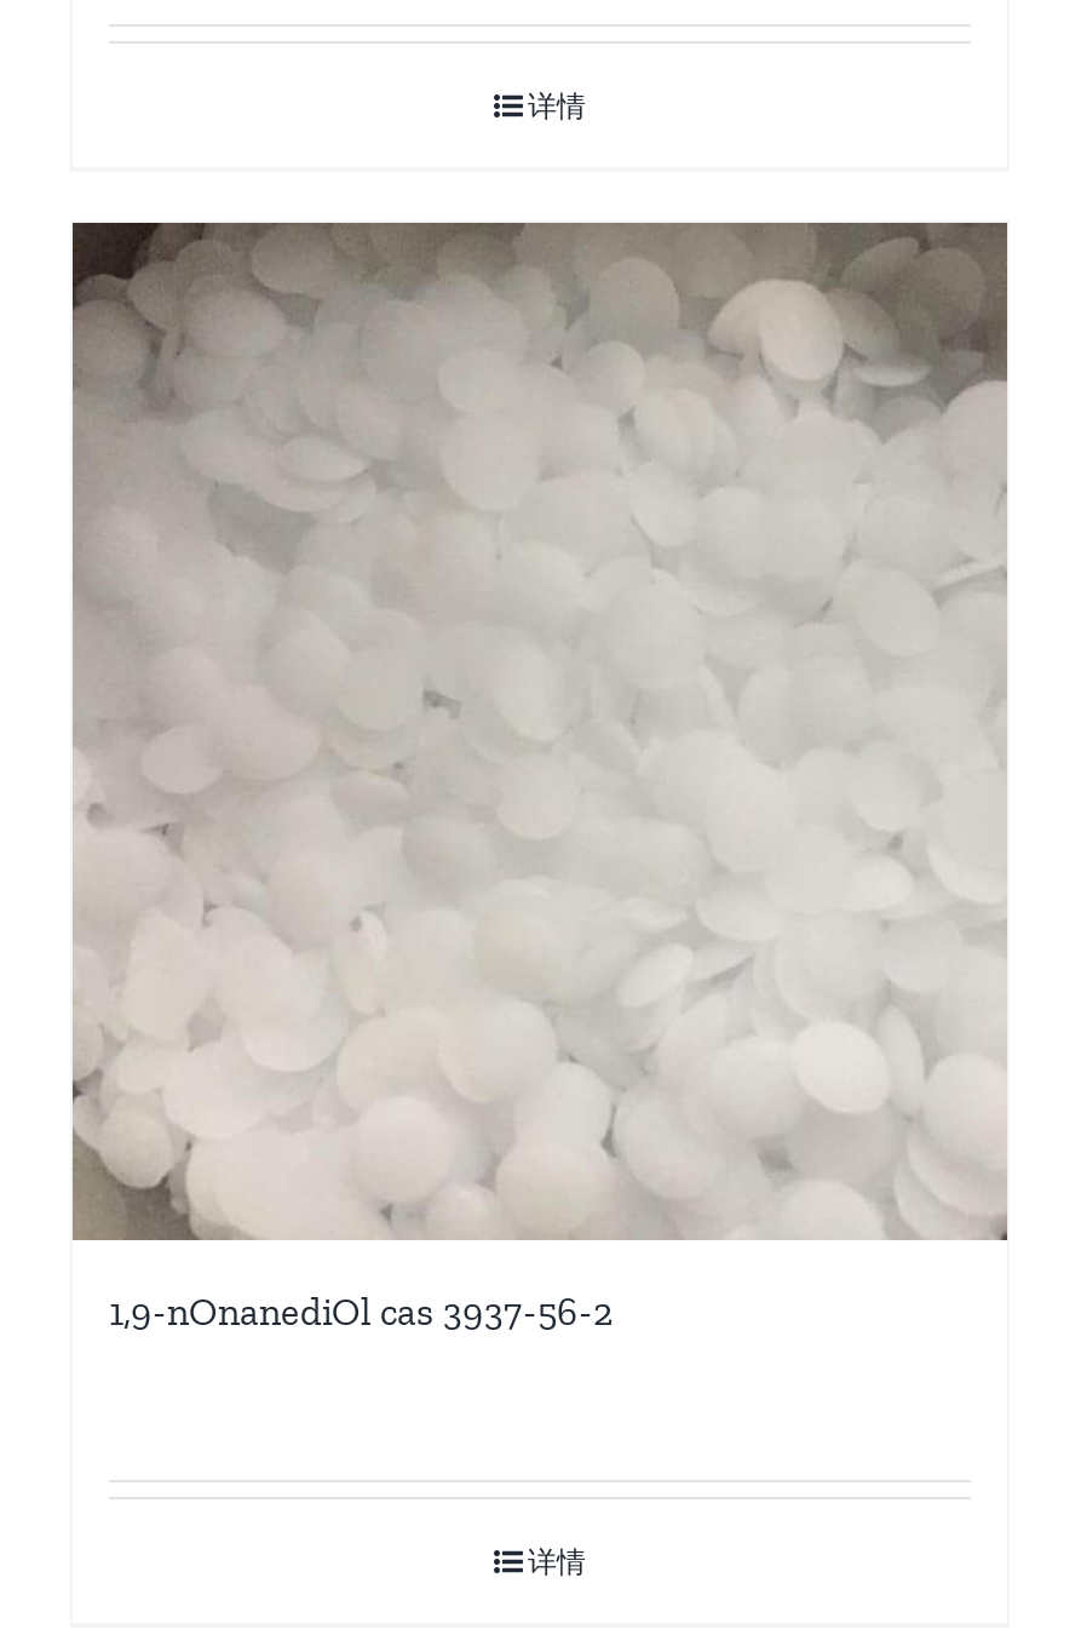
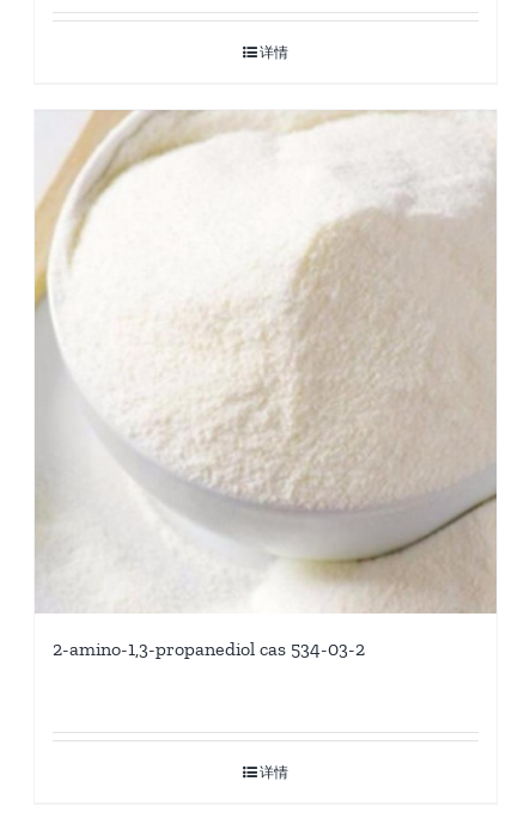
[70,220,1010,1336] [image] | 1,9-nOnanediOl cas 3937-56-2 -> [33,109,498,660] [image] | 2-amino-1,3-propanediol cas 534-03-2

